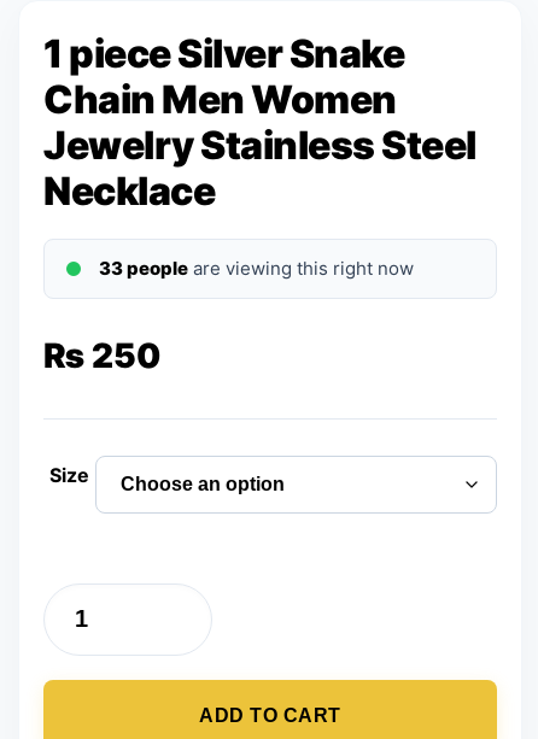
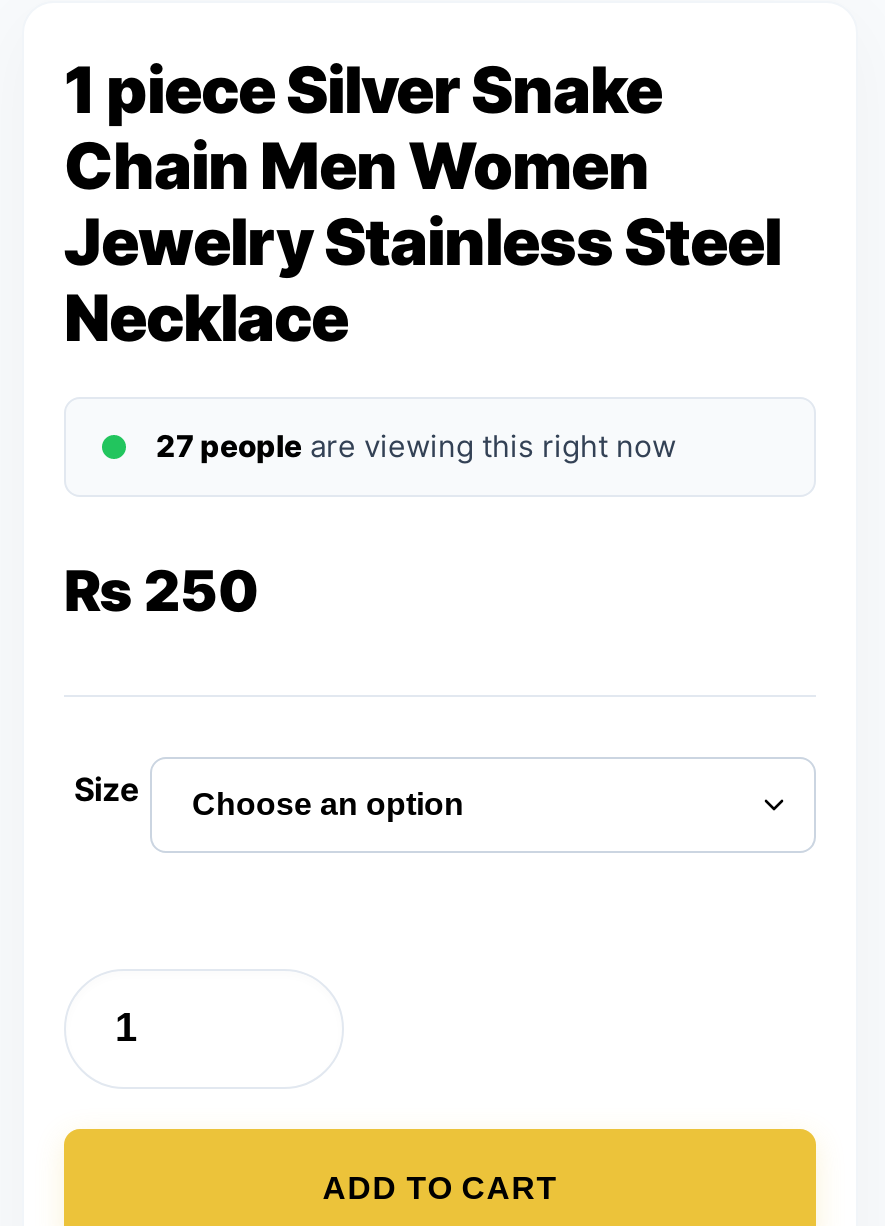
[99,257,414,280] 33 people are viewing this right now -> [156,426,676,464] 27 people are viewing this right now

